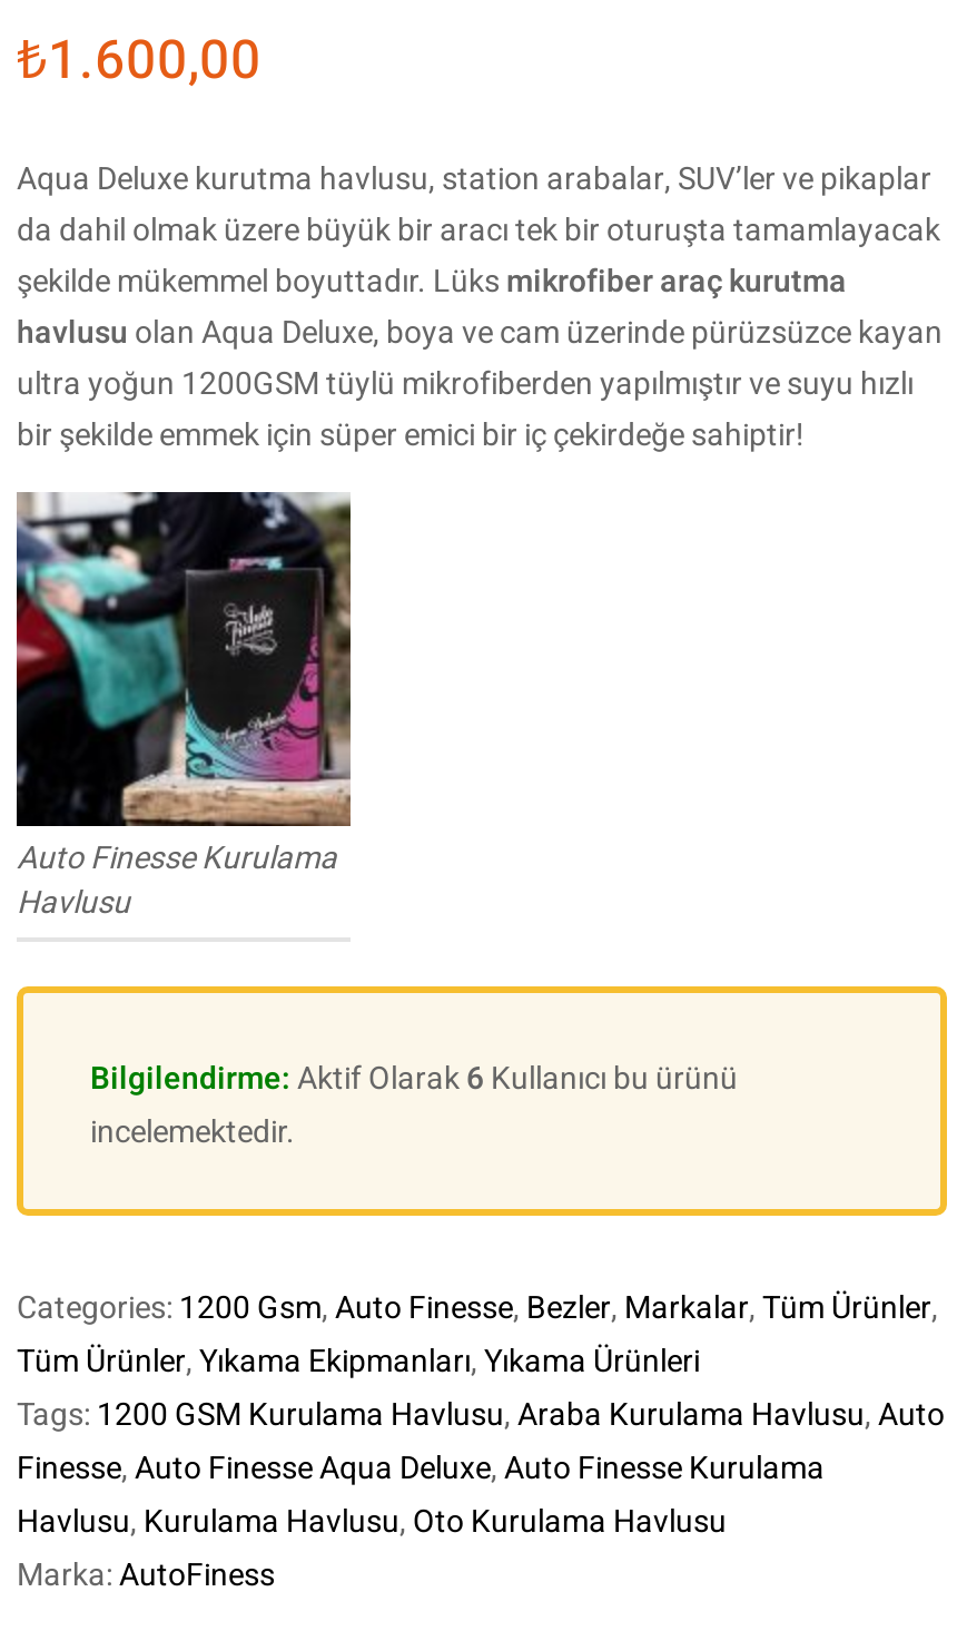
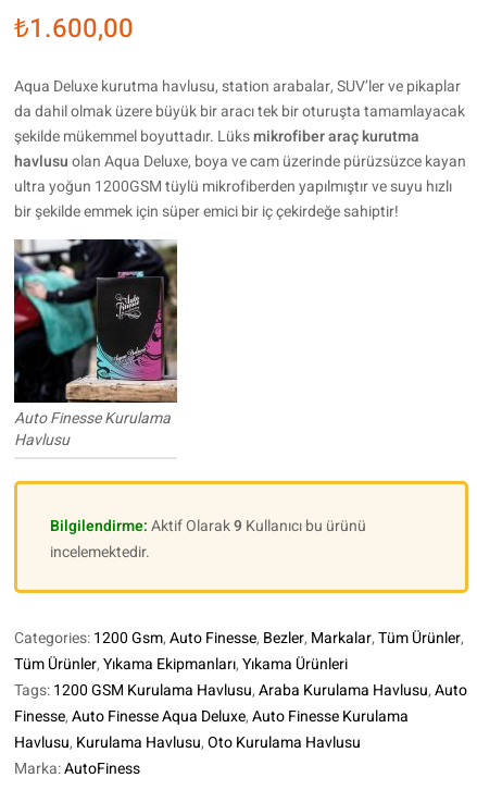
[90,1055,738,1102] Bilgilendirme: Aktif Olarak6 Kullanıcı bu ürünü -> [50,515,366,538] Bilgilendirme: Aktif Olarak9 Kullanıcı bu ürünü

